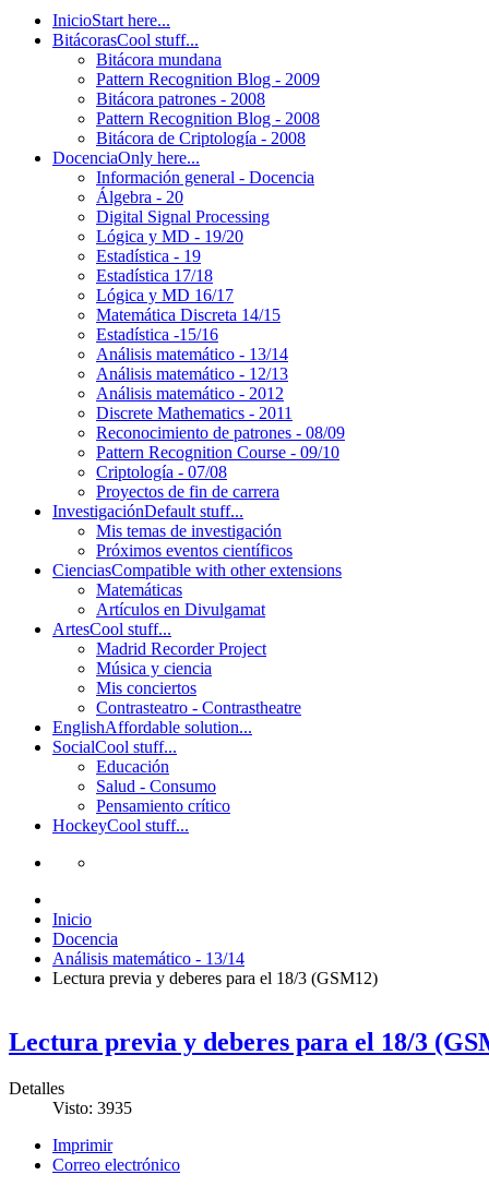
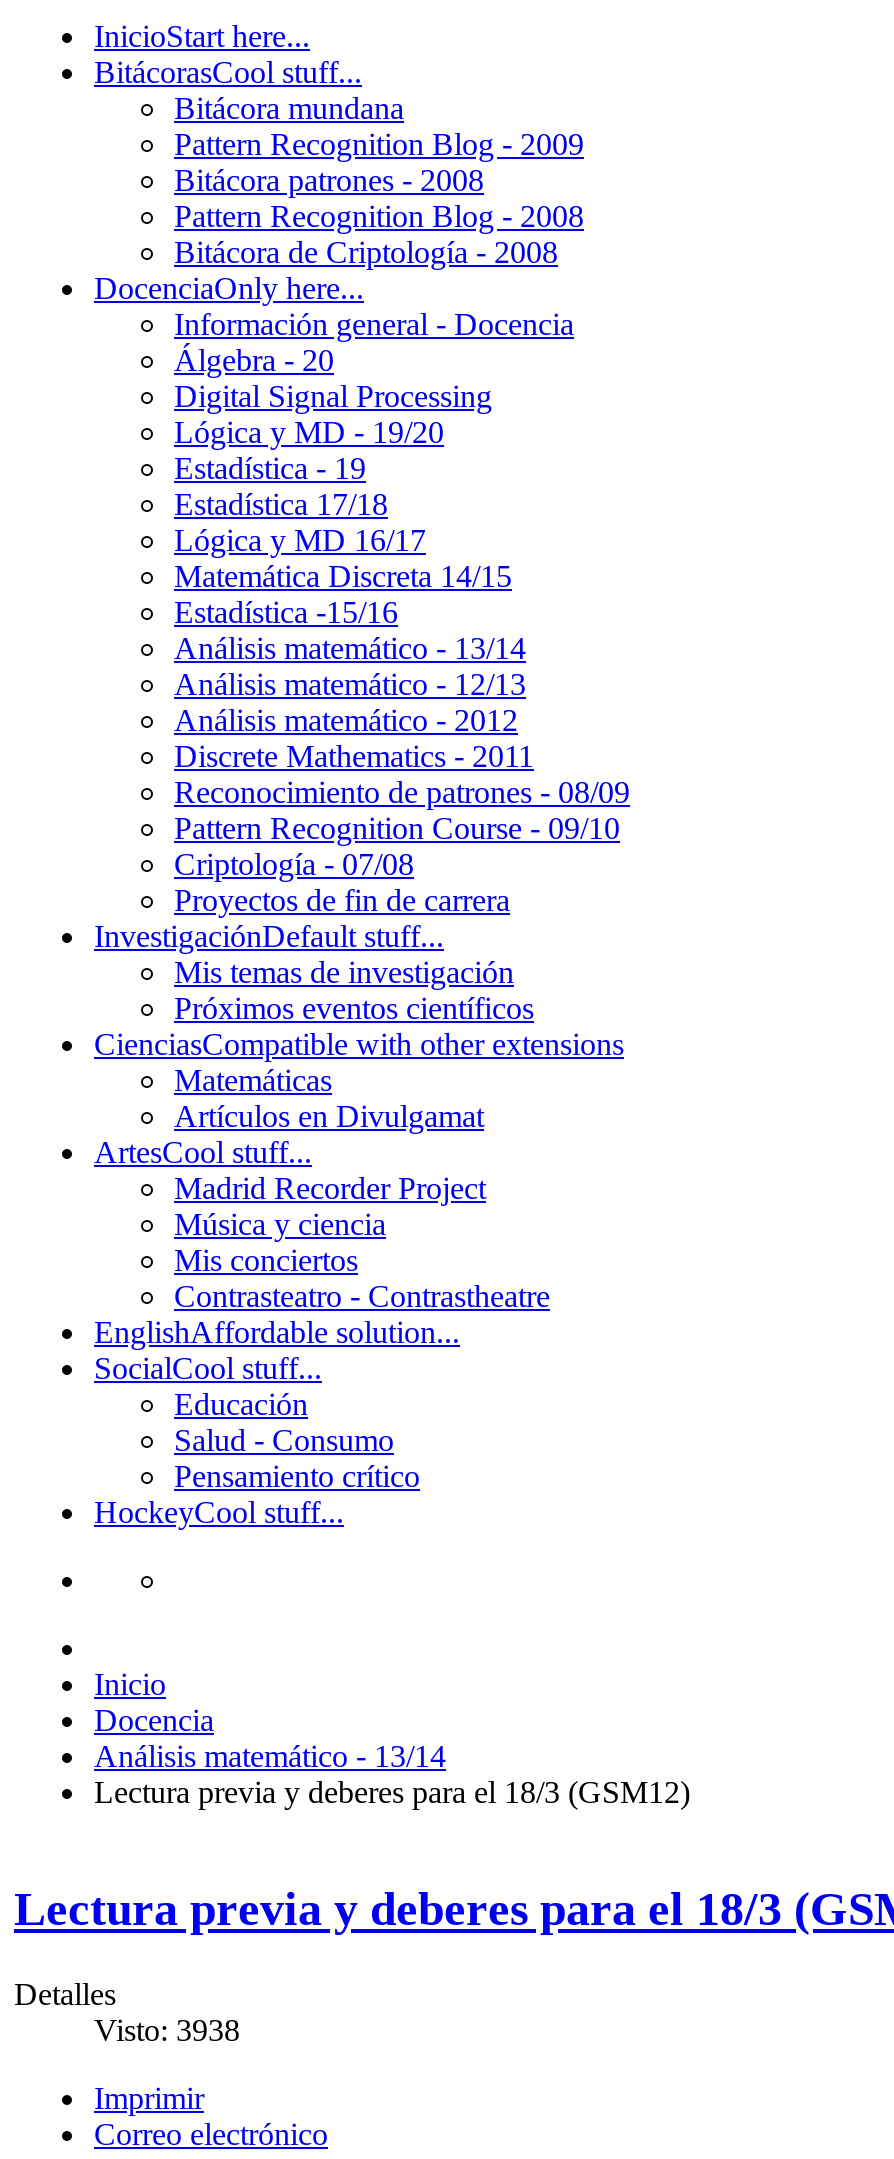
[52,1098,132,1117] Visto: 3935 -> [94,2012,240,2046] Visto: 3938

